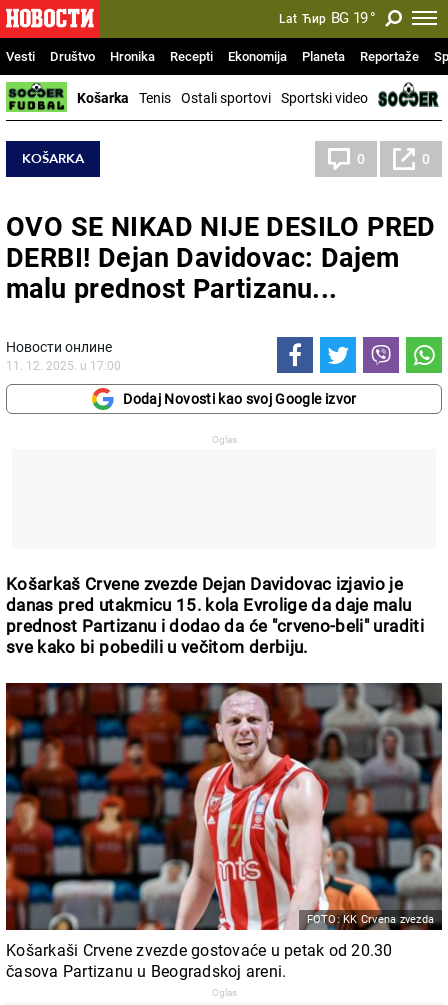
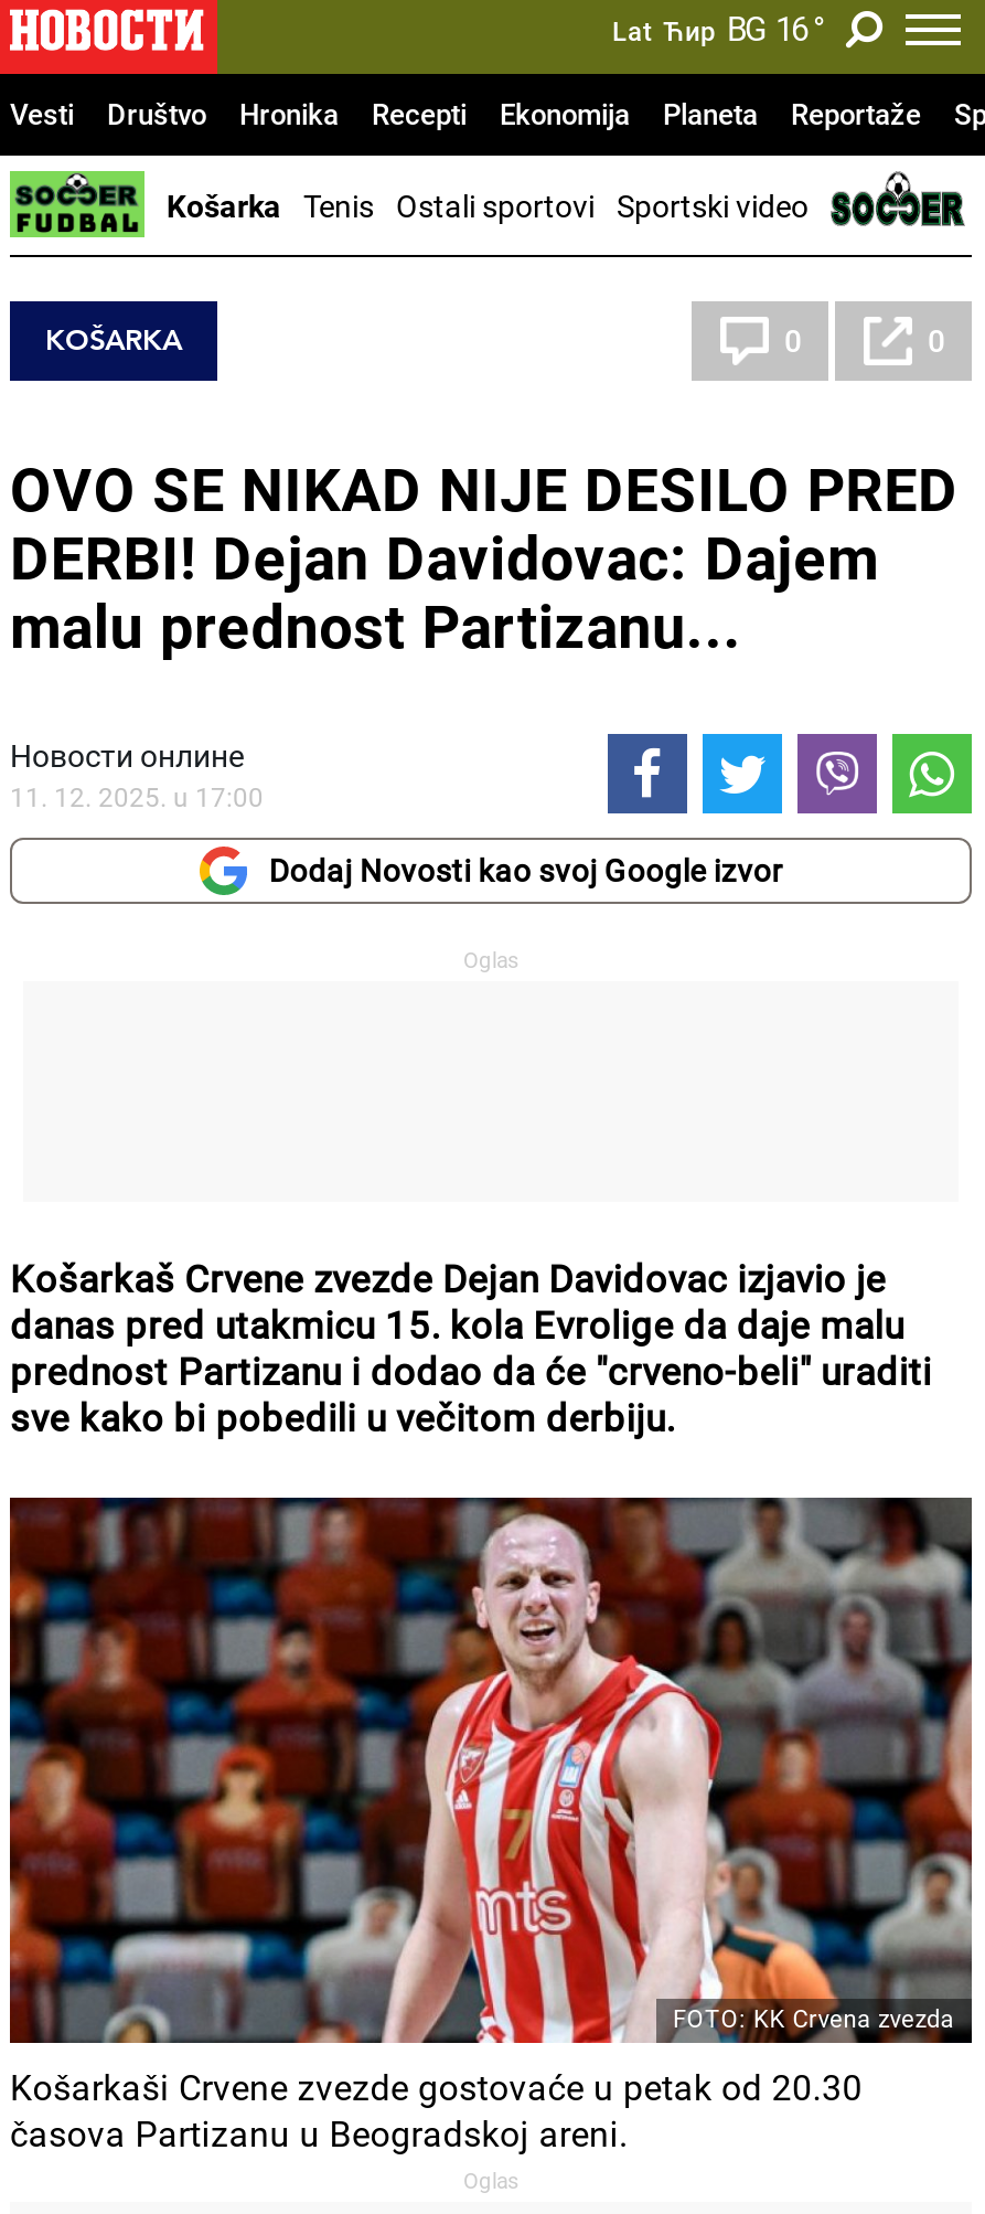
[279,9,375,27] Lat Ћир BG 19° -> [612,10,824,50] Lat Ћир BG 16°

